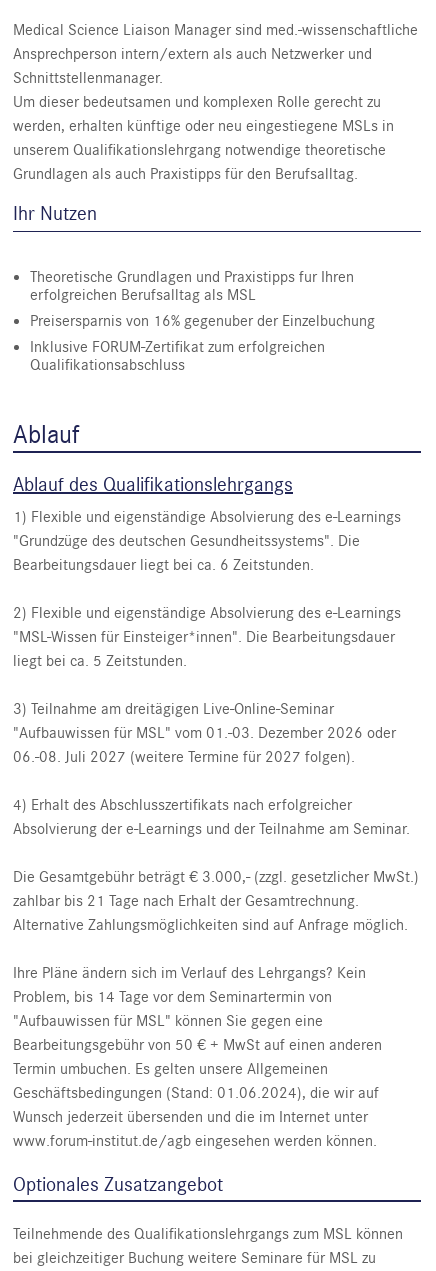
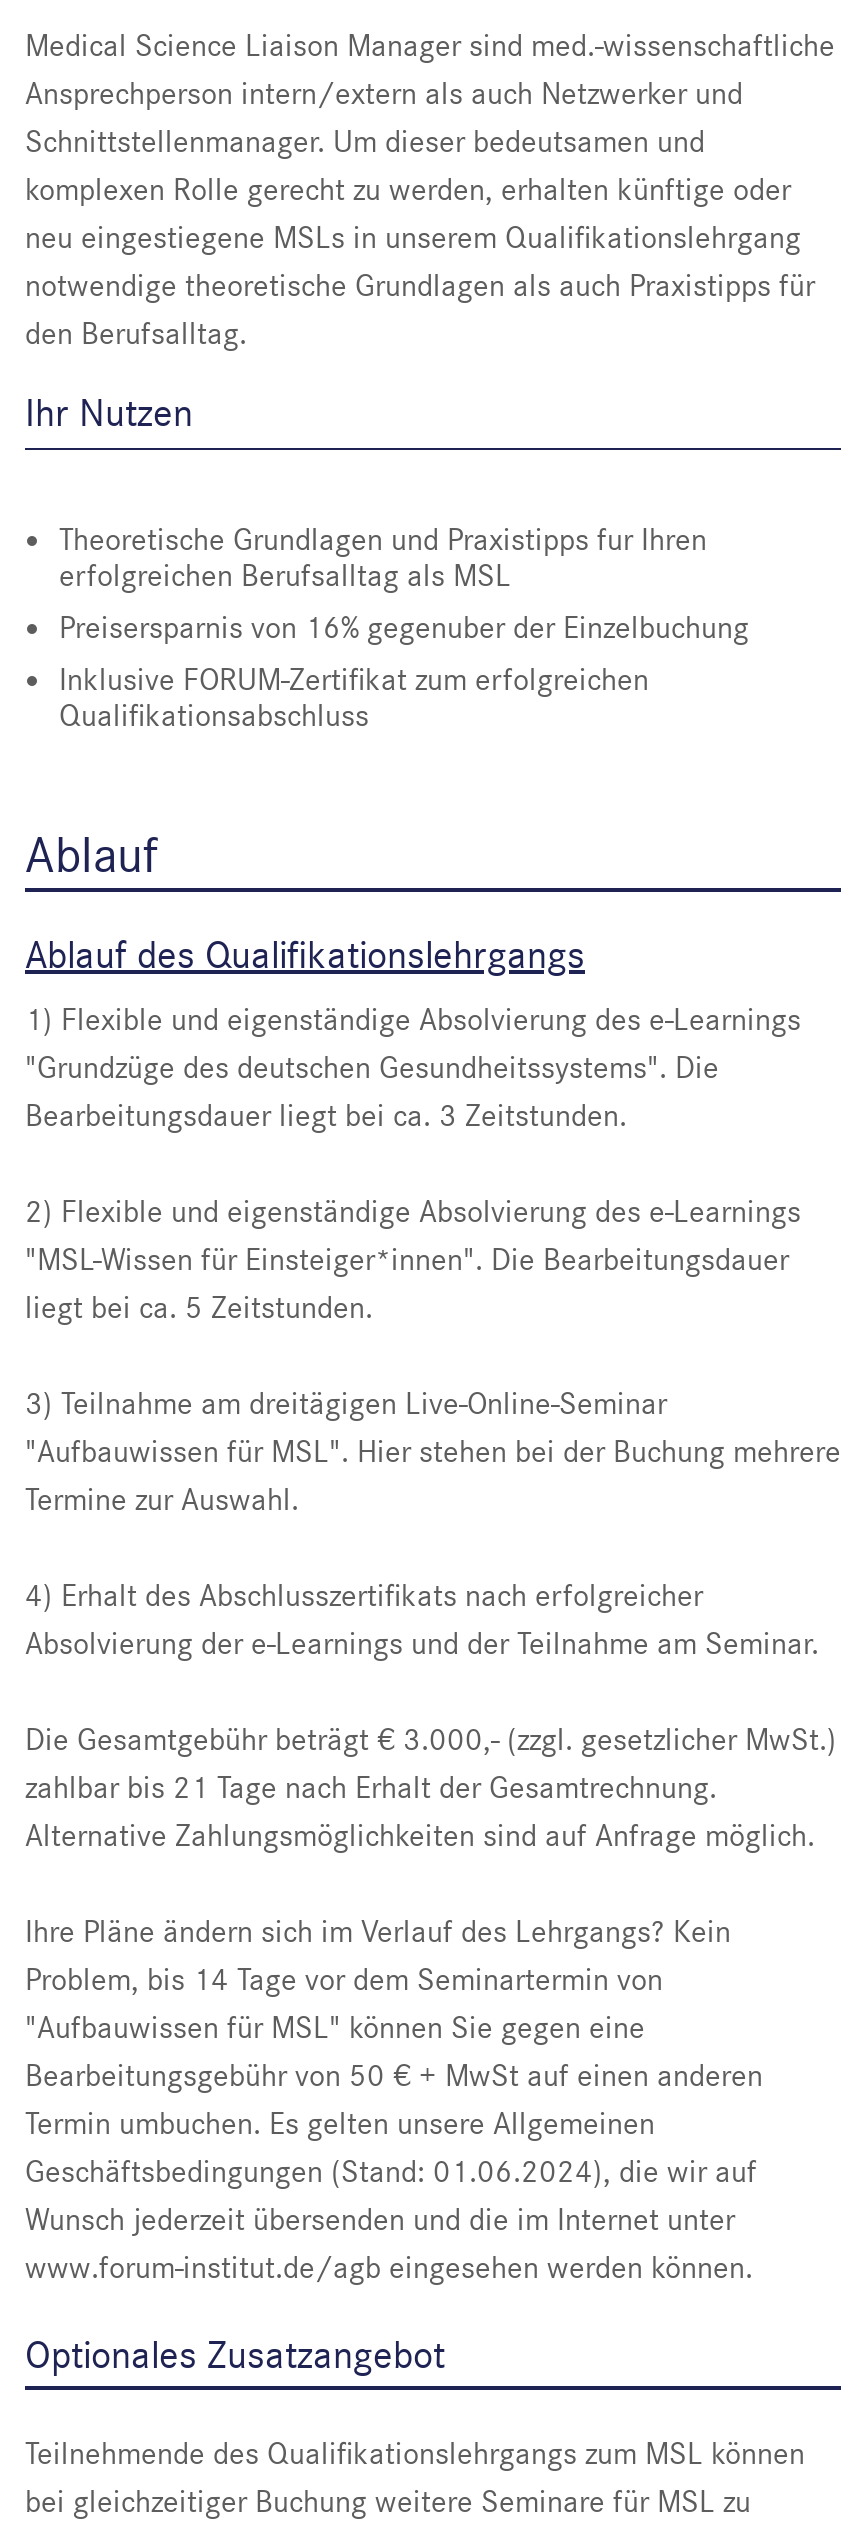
[13,556,314,574] Bearbeitungsdauer liegt bei ca. 6 Zeitstunden. -> [25,1098,627,1134] Bearbeitungsdauer liegt bei ca. 3 Zeitstunden.
[13,724,396,766] "Aufbauwissen für MSL" vom 01.-03. Dezember 2026 oder | 06.-08. Juli 2027 (weitere Termine für 2027 folgen). -> [25,1434,841,1518] "Aufbauwissen für MSL". Hier stehen bei der Buchung mehrere | Termine zur Auswahl.

